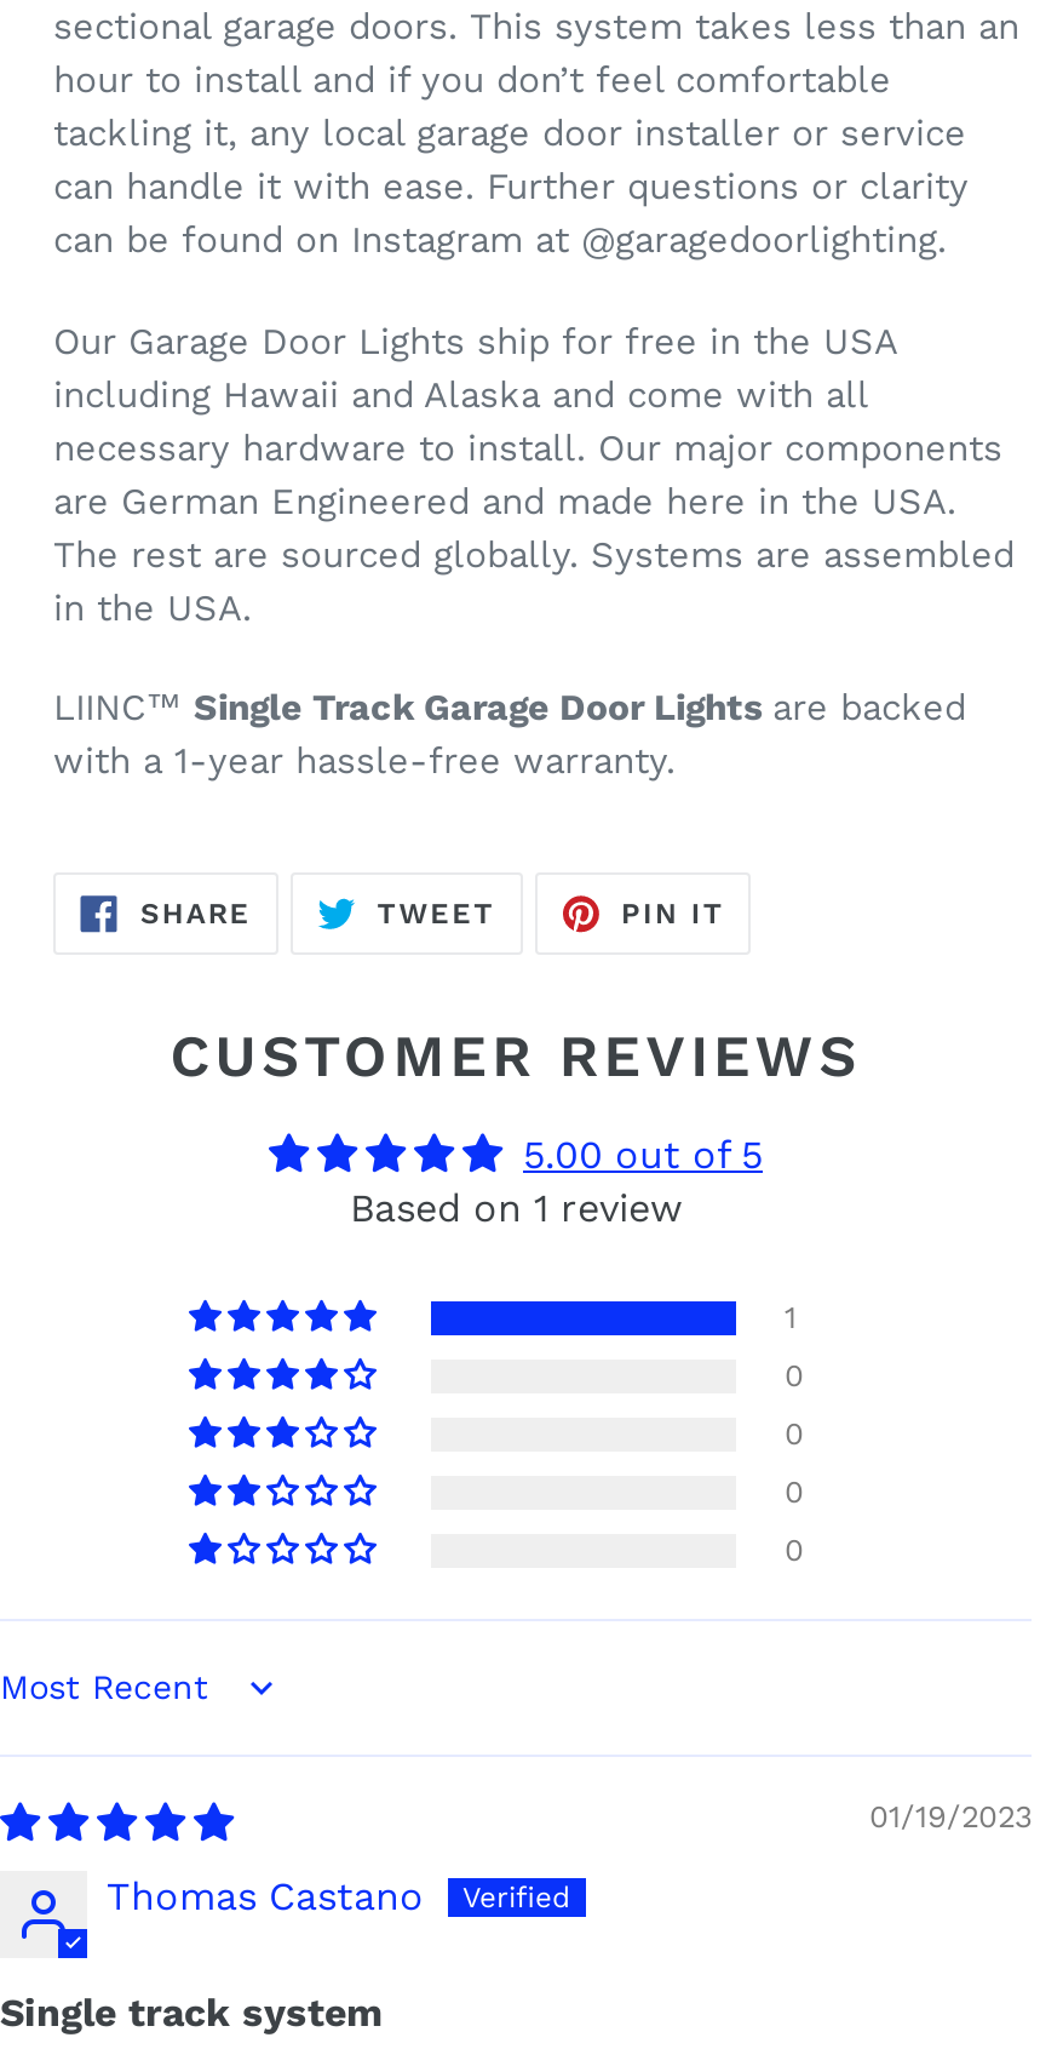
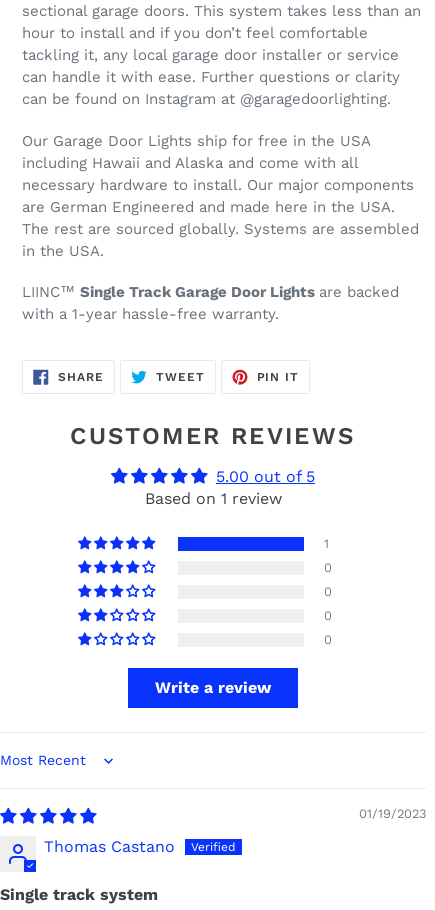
none -> [155,678,271,697] Write a review

